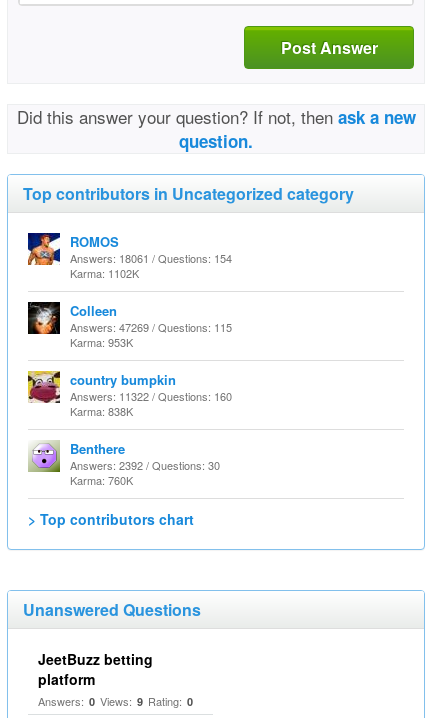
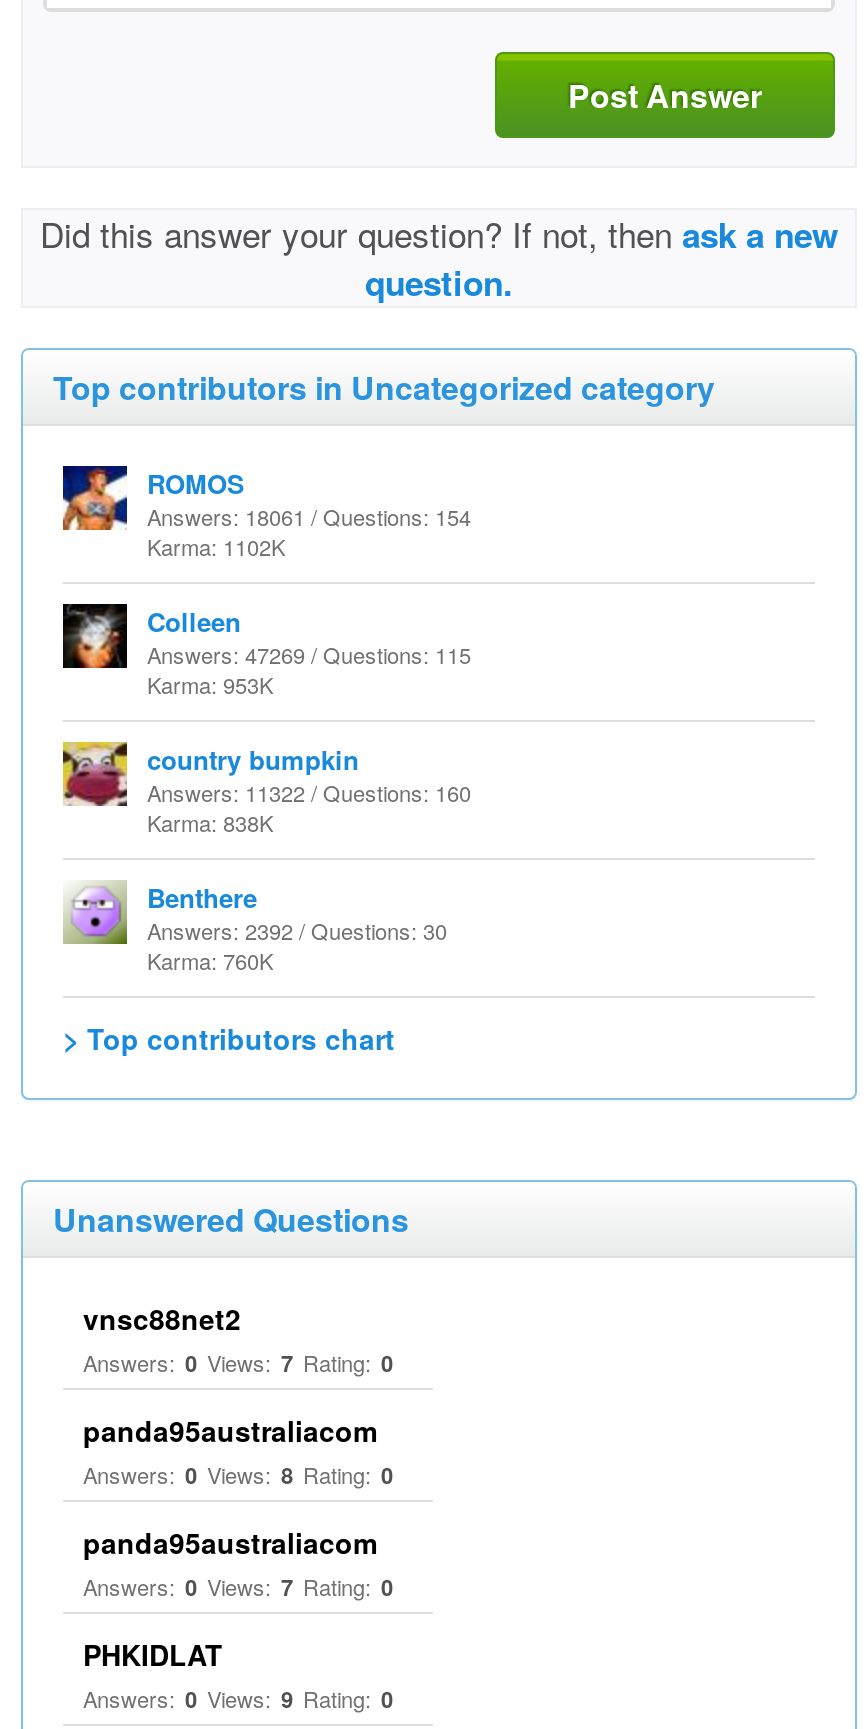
[38,649,153,689] JeetBuzz betting | platform -> [83,1298,393,1674] vnsc88net2 | Answers: 0 Views: 7 Rating: 0 | panda95australiacom | Answers: 0 Views: 8 Rating: 0 | panda95australiacom | Answers: 0 Views: 7 Rating: 0 | PHKIDLAT

